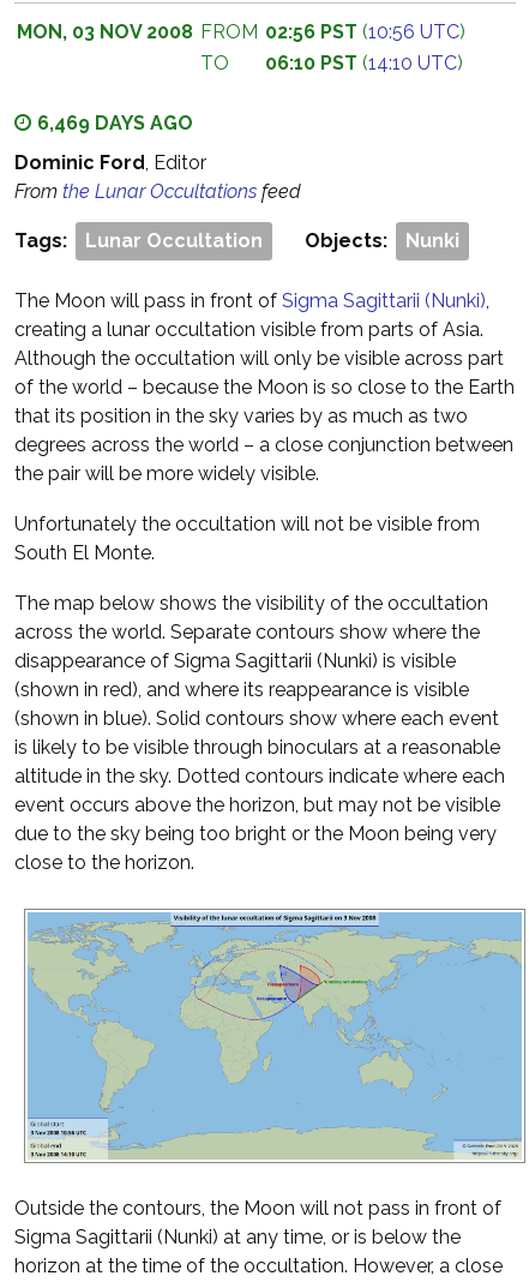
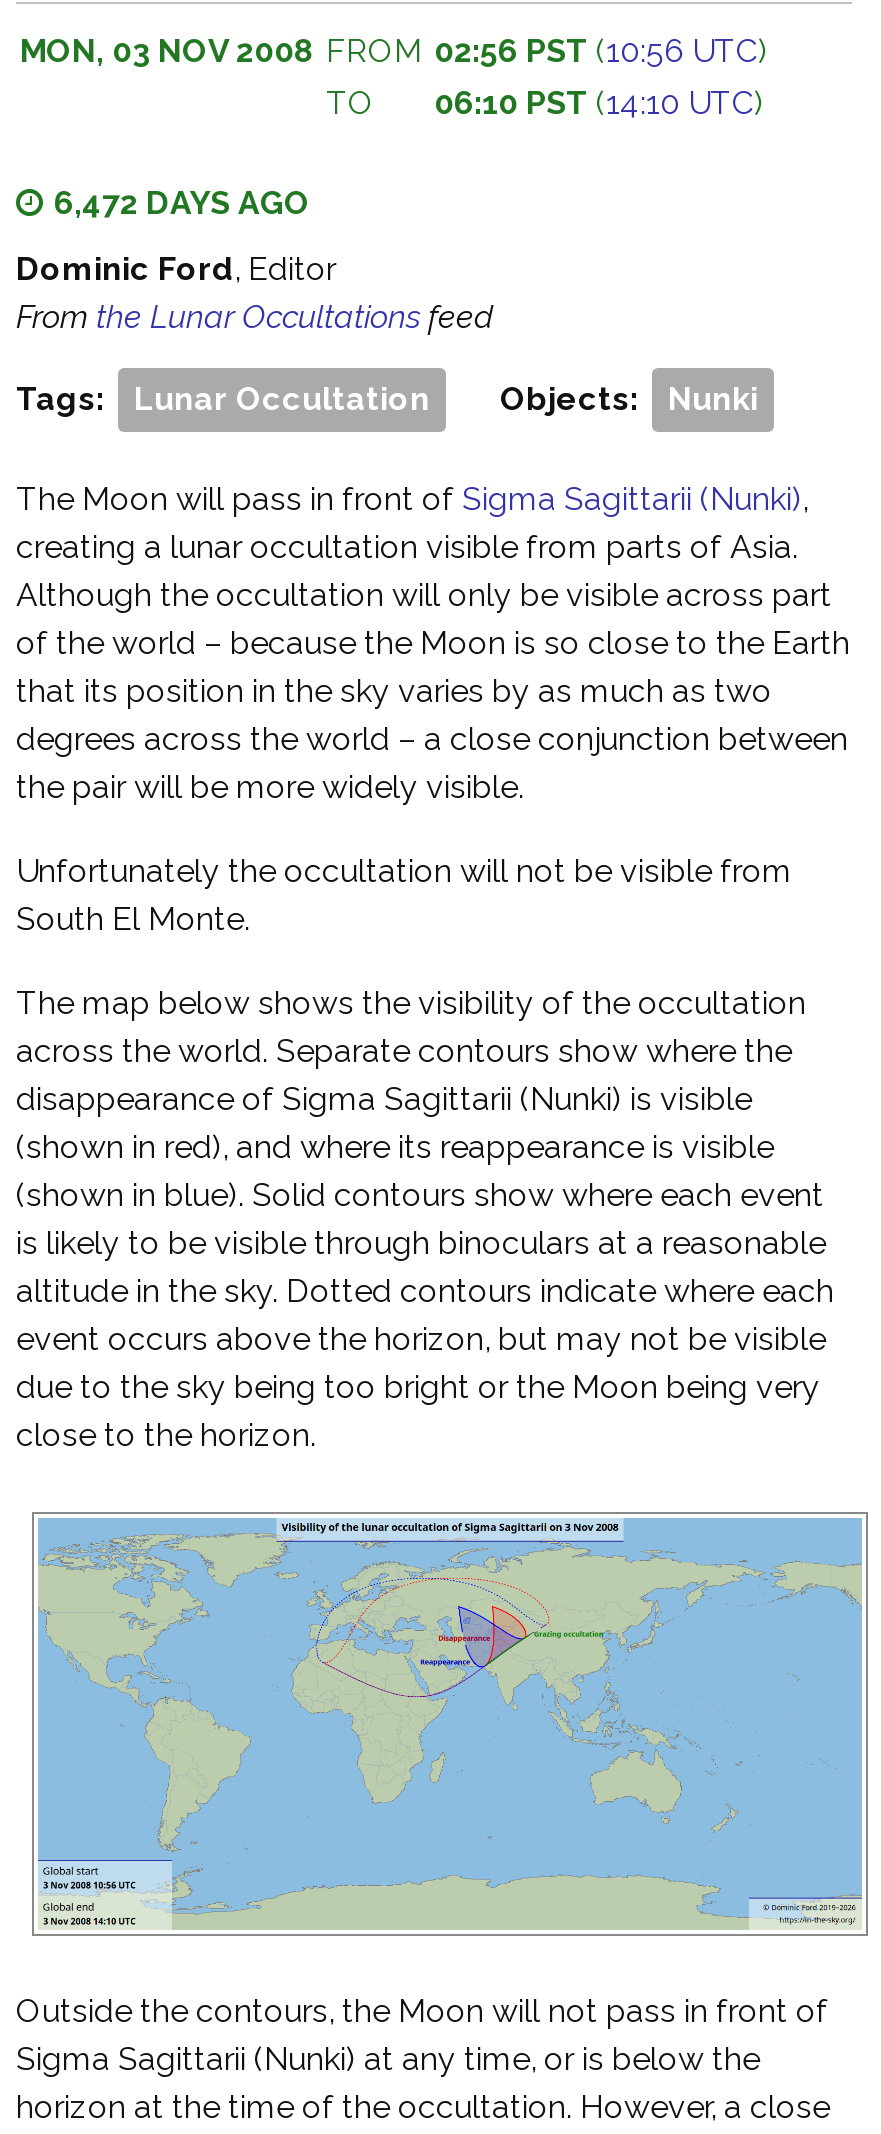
[37,112,193,134] 6,469 DAYS AGO -> [54,184,310,222] 6,472 DAYS AGO

